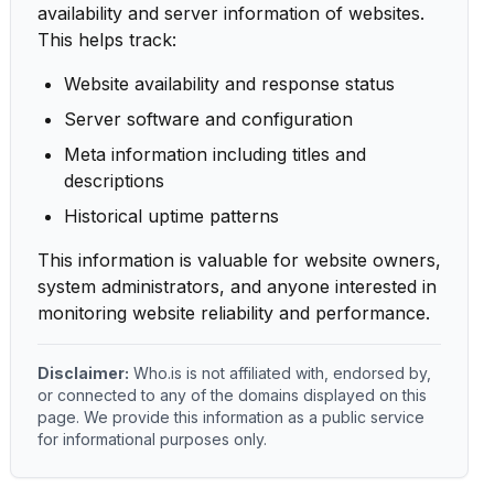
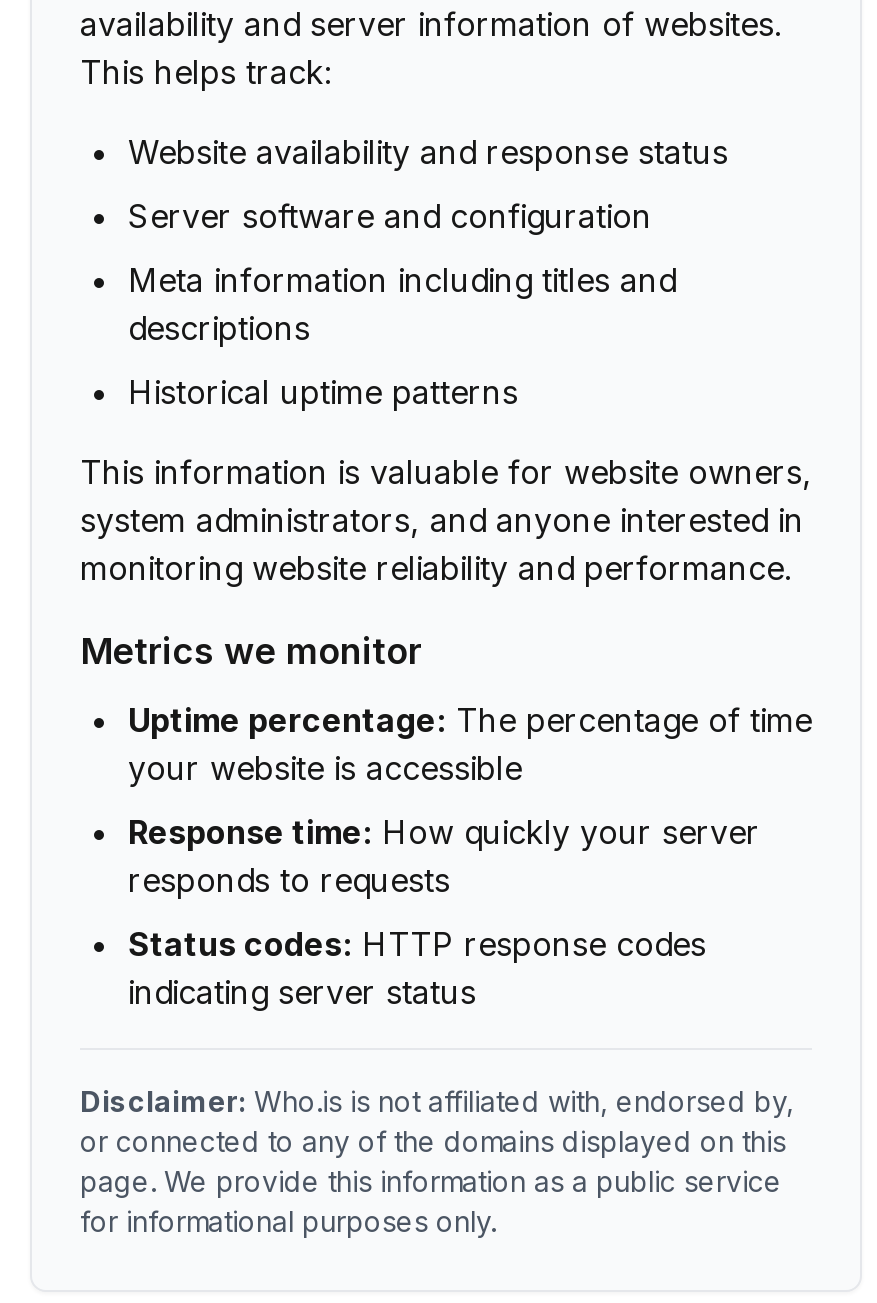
none -> [80,630,812,1012] Metrics we monitor | Uptime percentage: The percentage of time | your website is accessible | Response time: How quickly your server | responds to requests | Status codes: HTTP response codes | indicating server status

